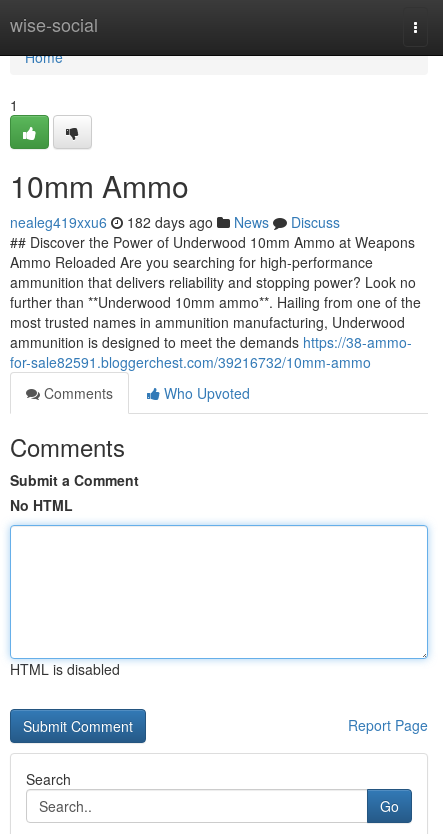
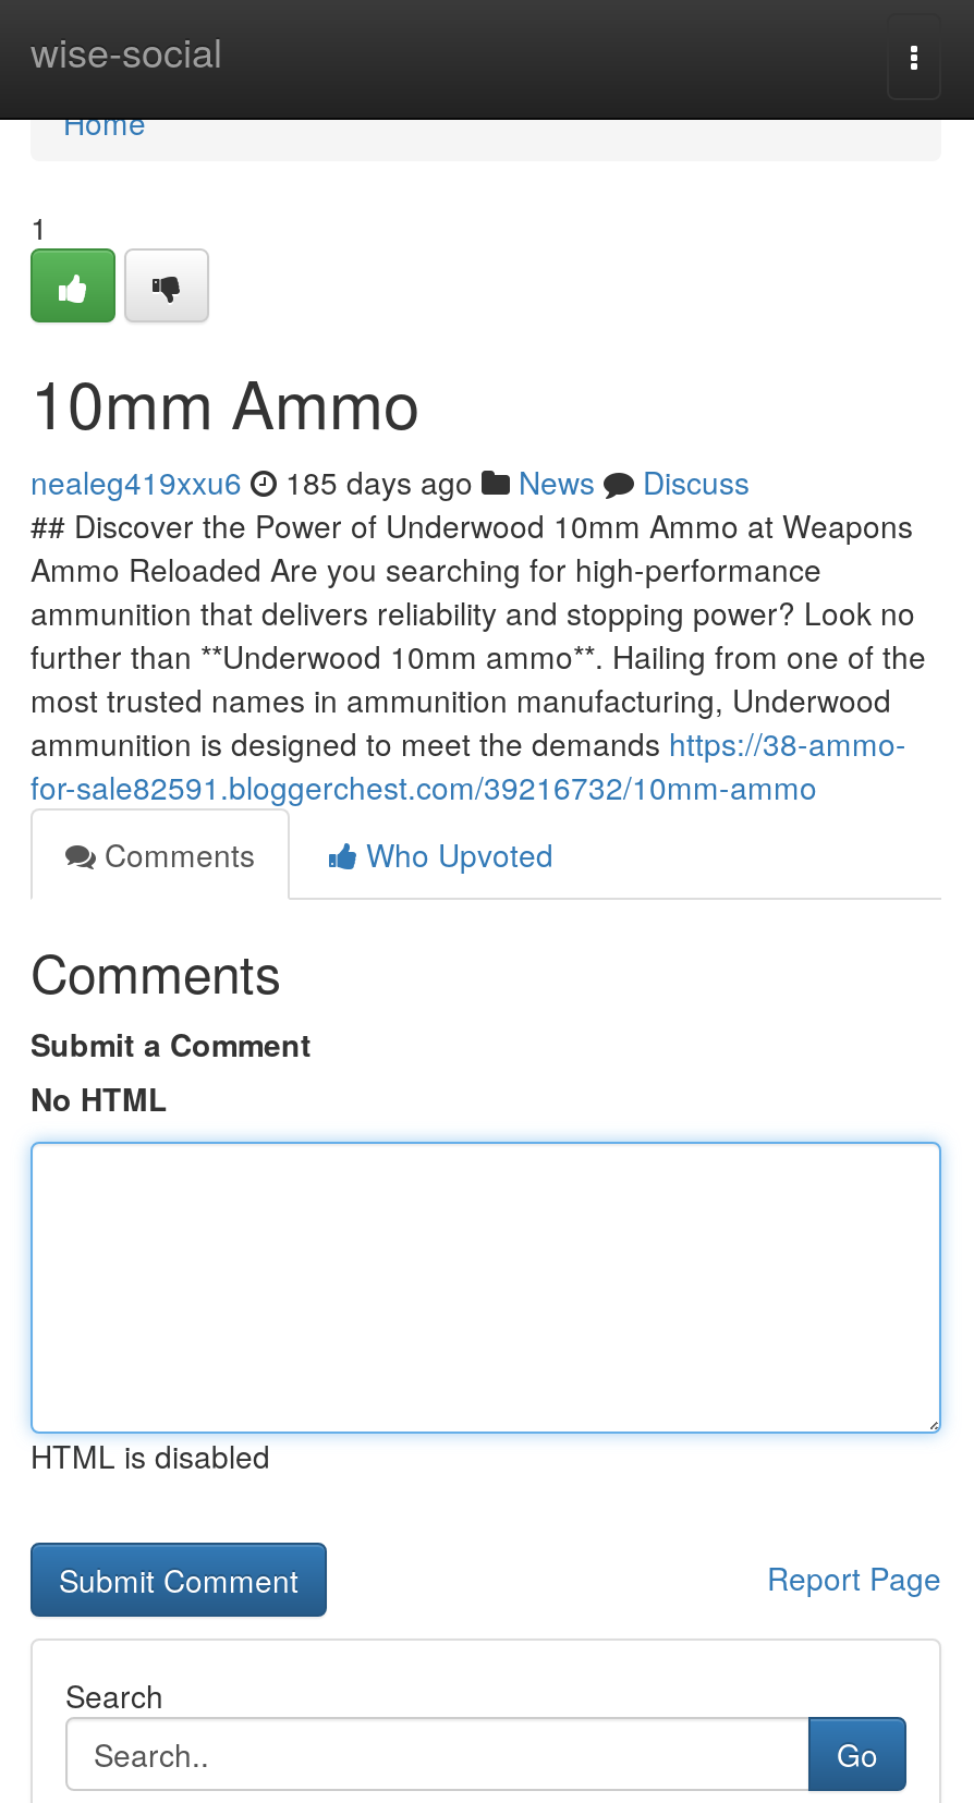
[10,212,340,232] nealeg419xxu6 182 days ago News Discuss -> [31,460,750,503] nealeg419xxu6 185 days ago News Discuss

